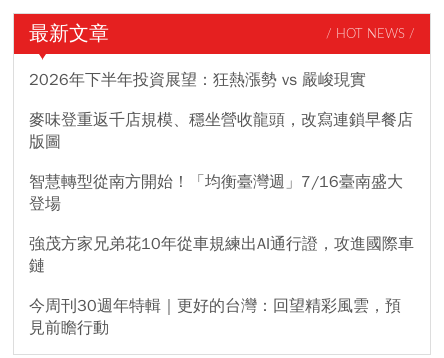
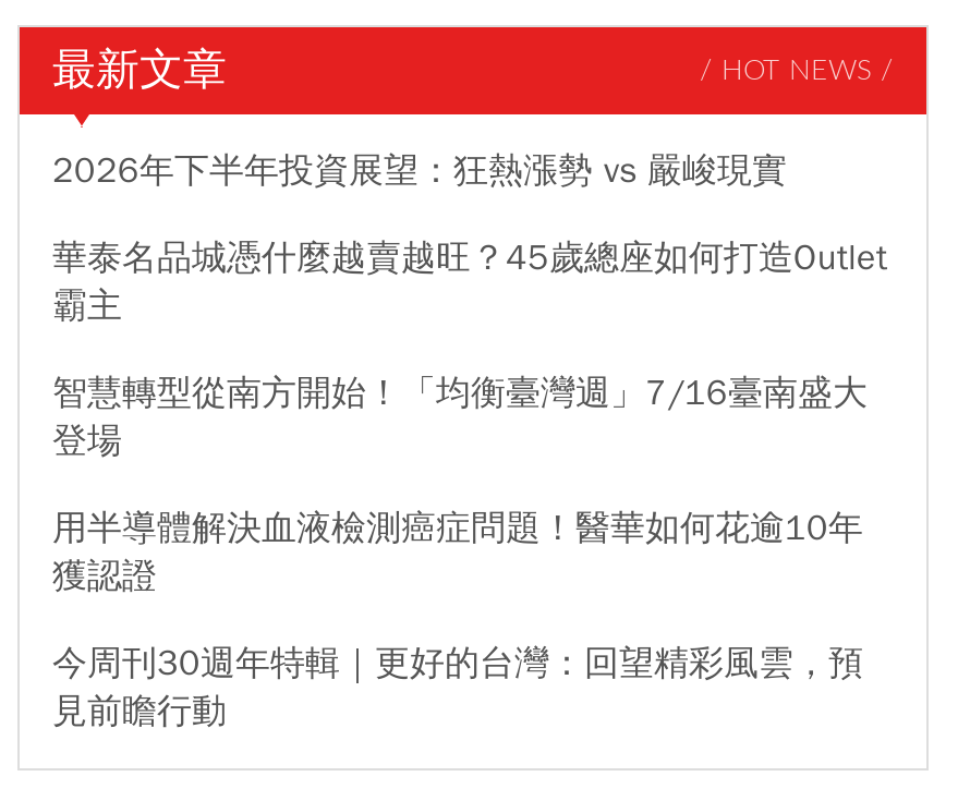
[29,110,413,152] 麥味登重返千店規模、穩坐營收龍頭，改寫連鎖早餐店 | 版圖 -> [52,237,887,328] 華泰名品城憑什麼越賣越旺？45歲總座如何打造Outlet | 霸主
[29,234,414,276] 強茂方家兄弟花10年從車規練出AI通行證，攻進國際車 | 鏈 -> [52,507,863,599] 用半導體解決血液檢測癌症問題！醫華如何花逾10年 | 獲認證

